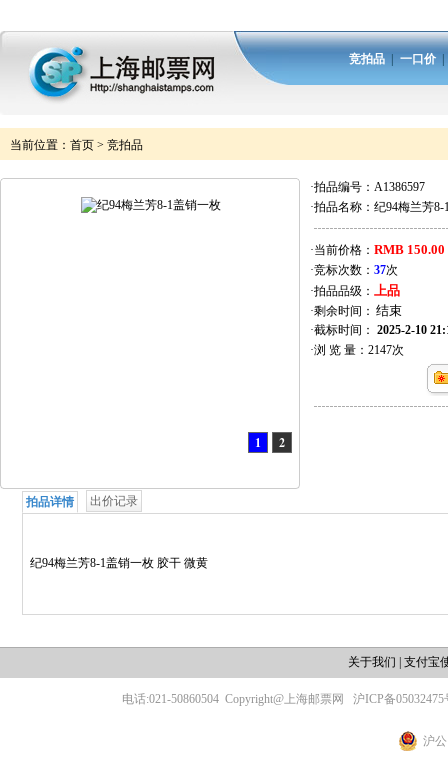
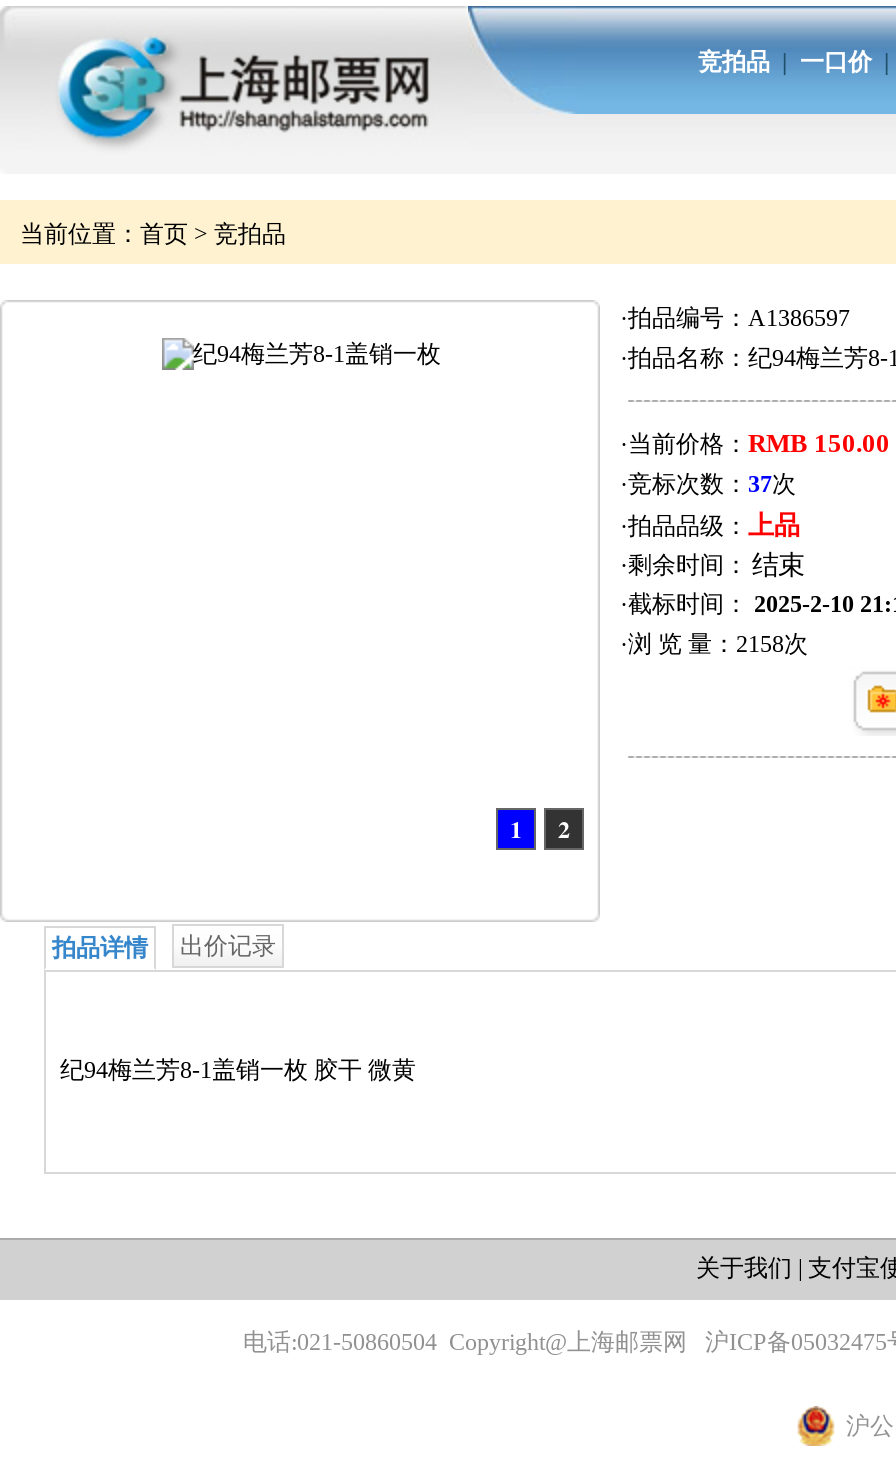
[310,343,404,357] ·浏 览 量：2147次 -> [620,630,808,658] ·浏 览 量：2158次

